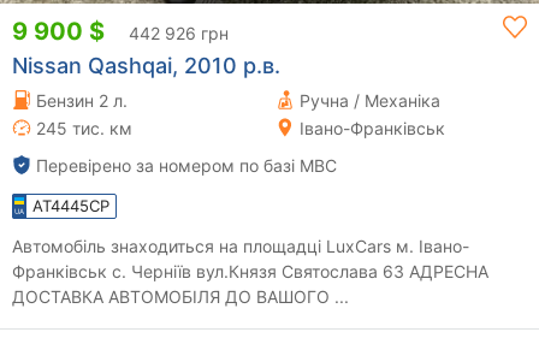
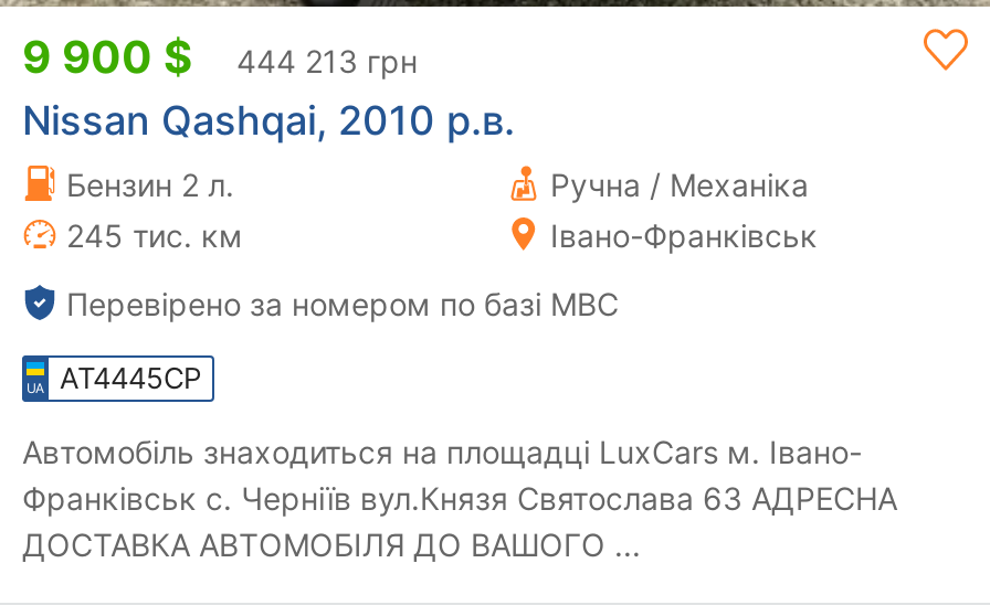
[12,16,229,45] 9 900 $ 442 926 грн -> [22,30,418,83] 9 900 $ 444 213 грн

